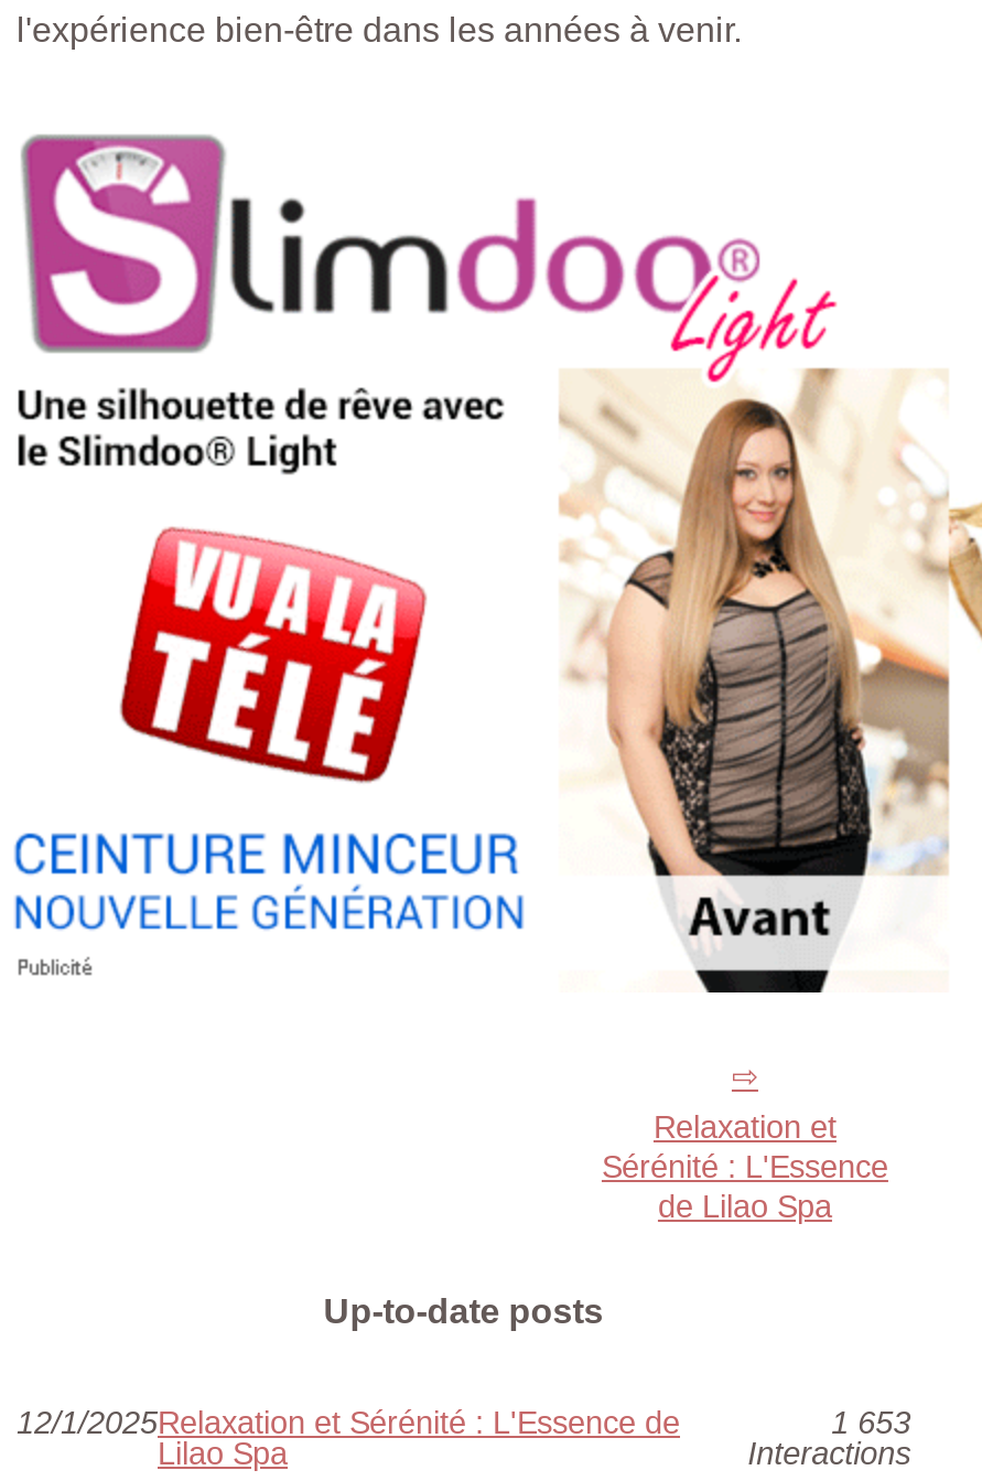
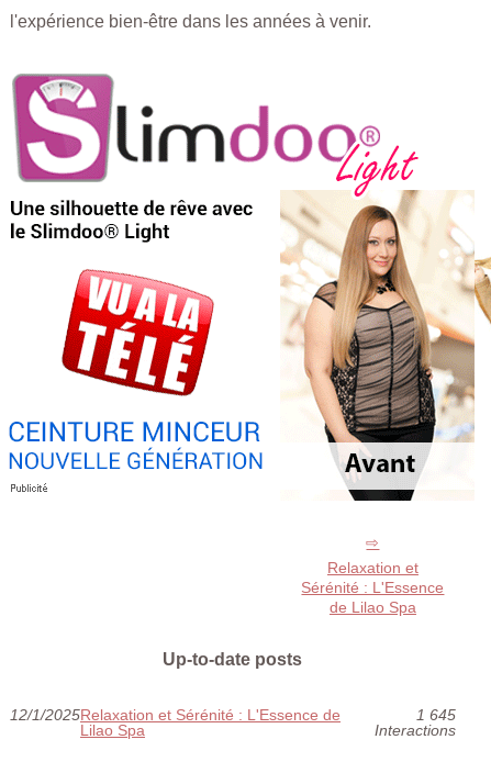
[831,1406,911,1441] 1 653 -> [416,706,455,724] 1 645

